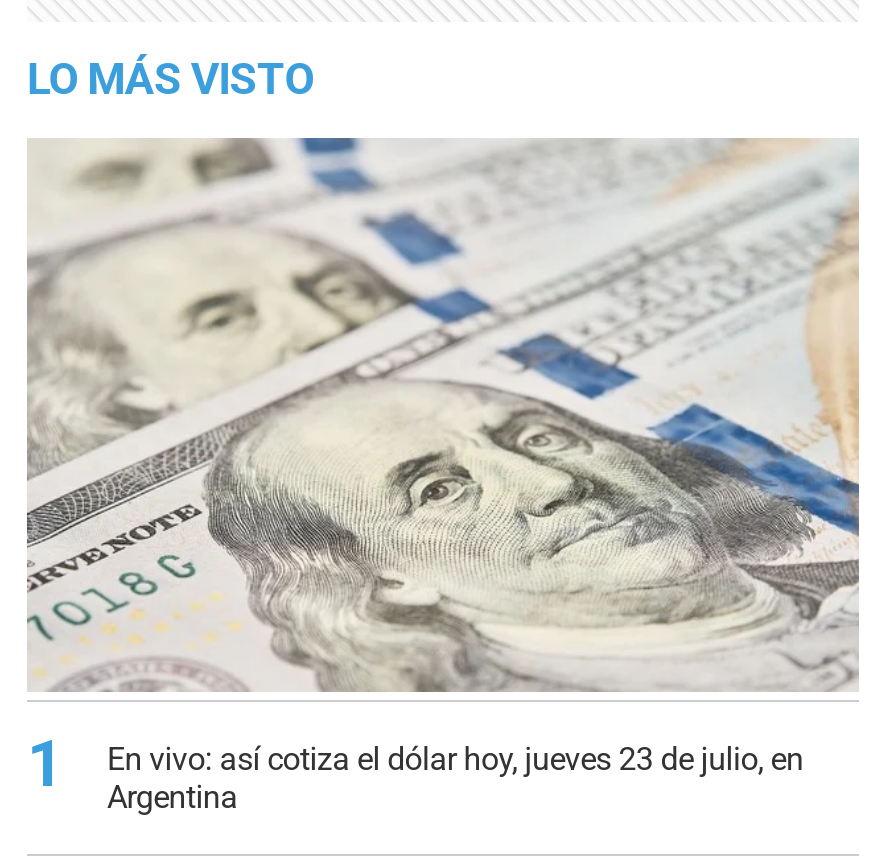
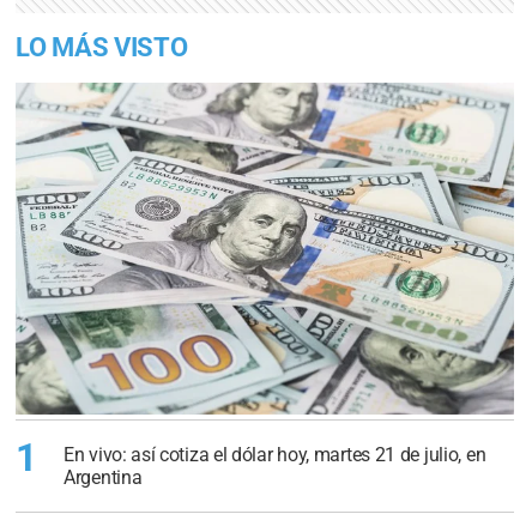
[25,136,861,778] [image] | En vivo: así cotiza el dólar hoy, jueves 23 de julio, en -> [14,81,515,466] [image] | En vivo: así cotiza el dólar hoy, martes 21 de julio, en

